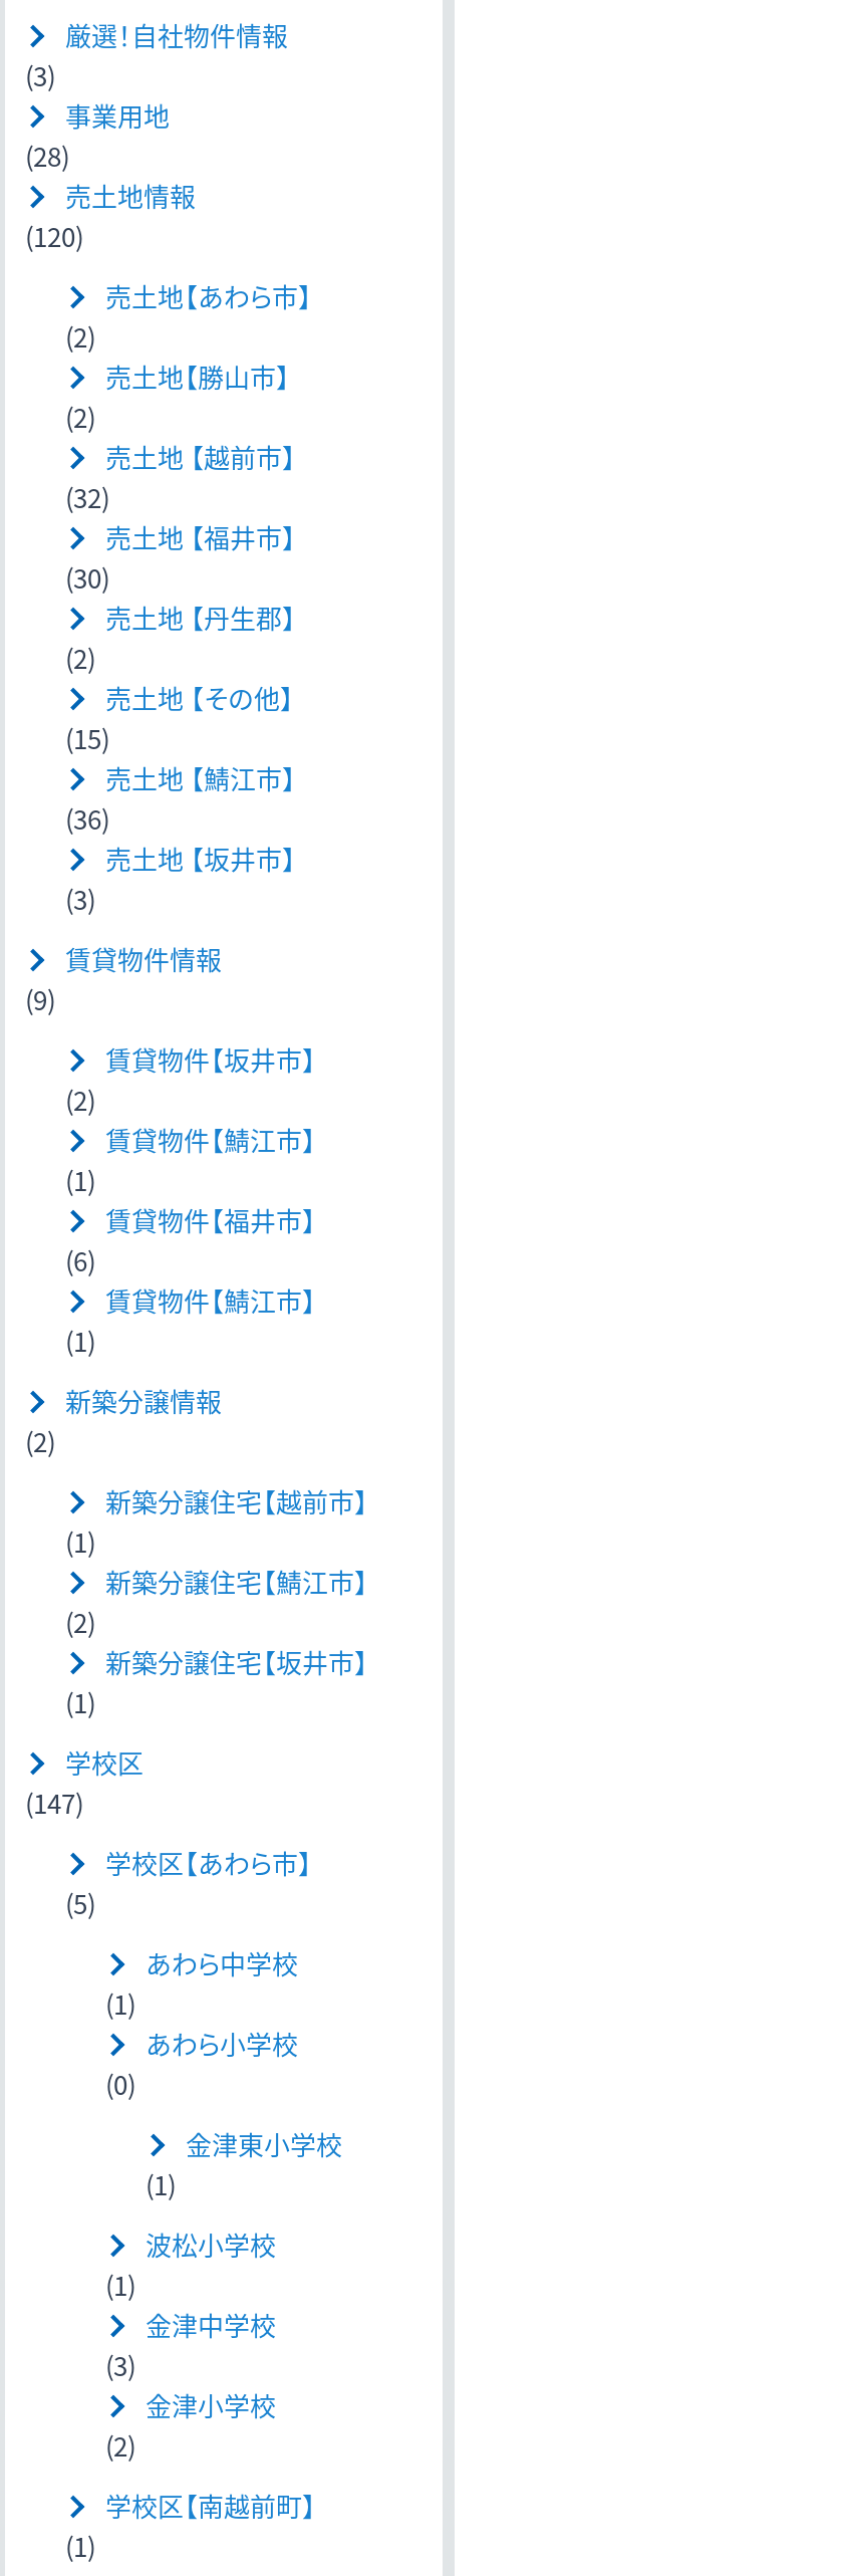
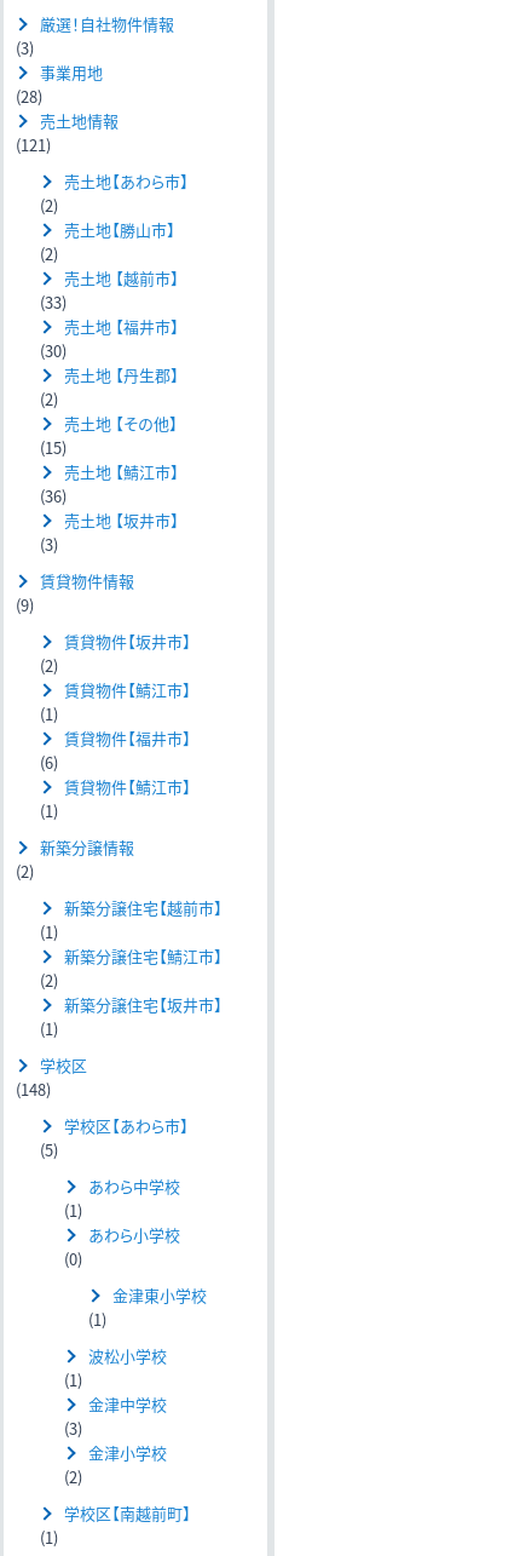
[25,217,83,255] (120) -> [16,133,51,156] (121)
[65,478,109,516] (32) -> [40,291,67,314] (33)
[25,1784,83,1822] (147) -> [16,1078,51,1101] (148)

